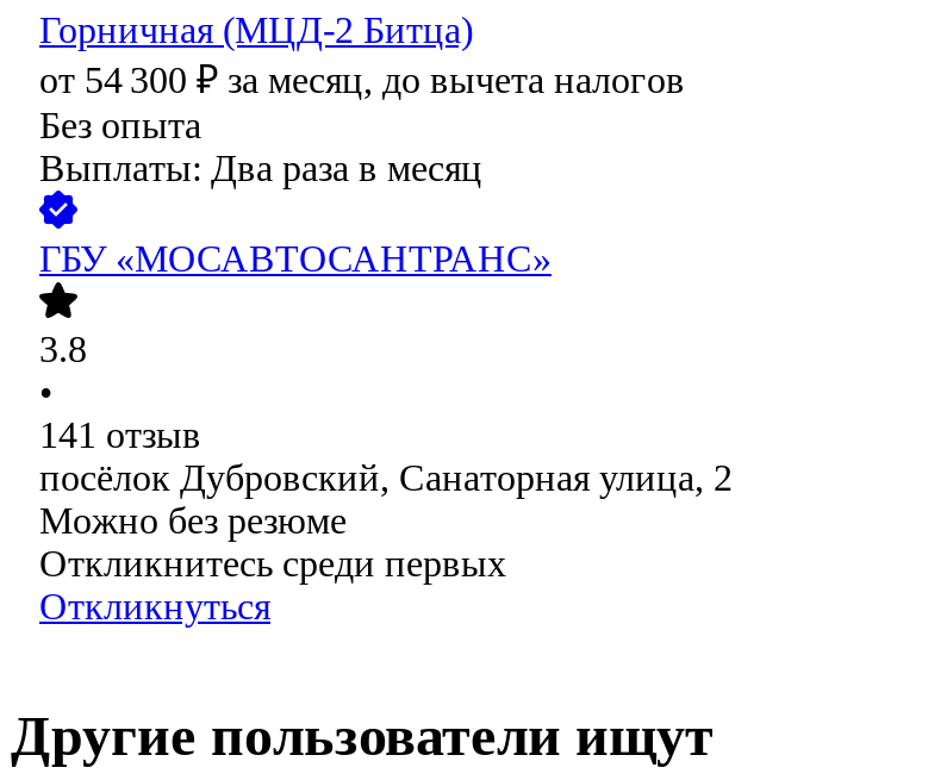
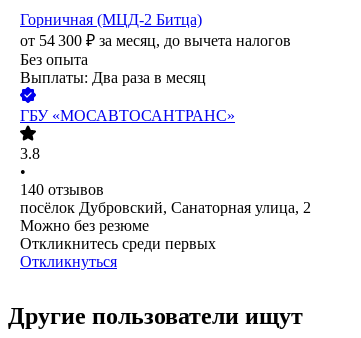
[39,415,201,456] 141 отзыв -> [20,181,104,198] 140 отзывов

